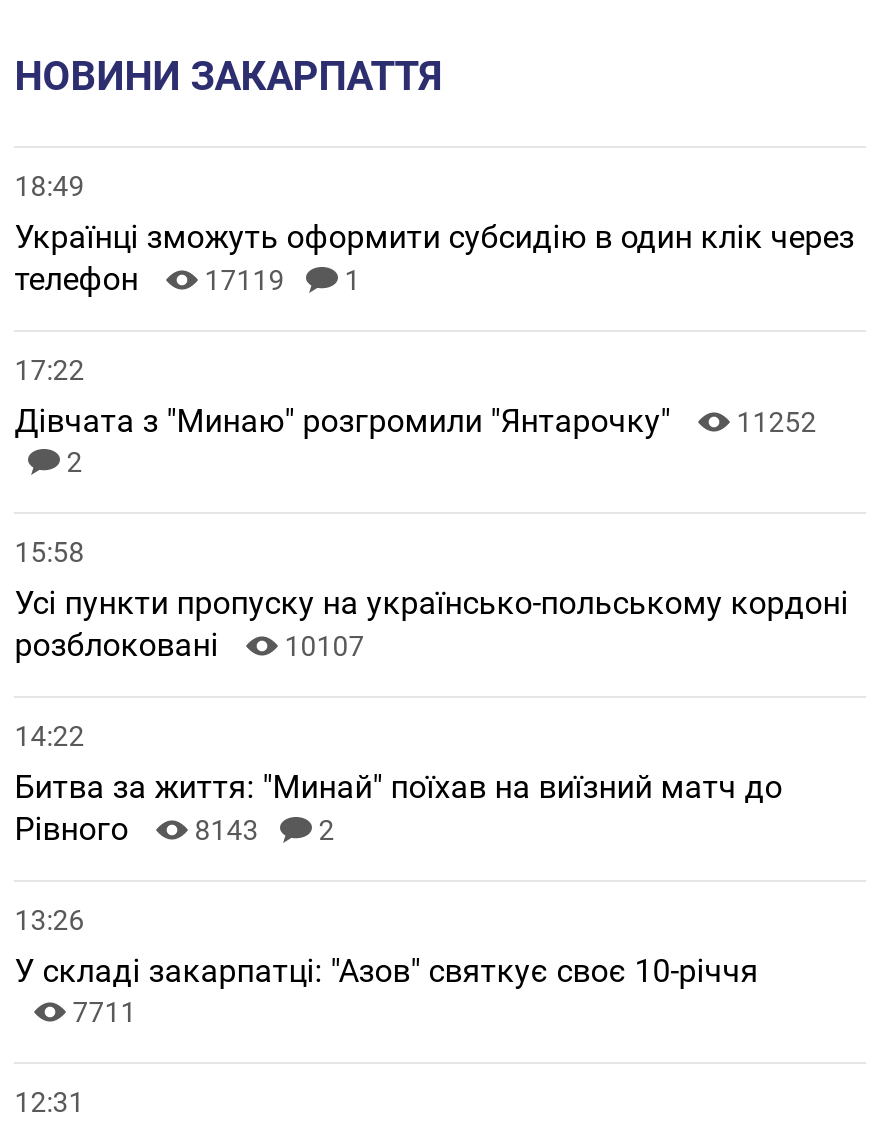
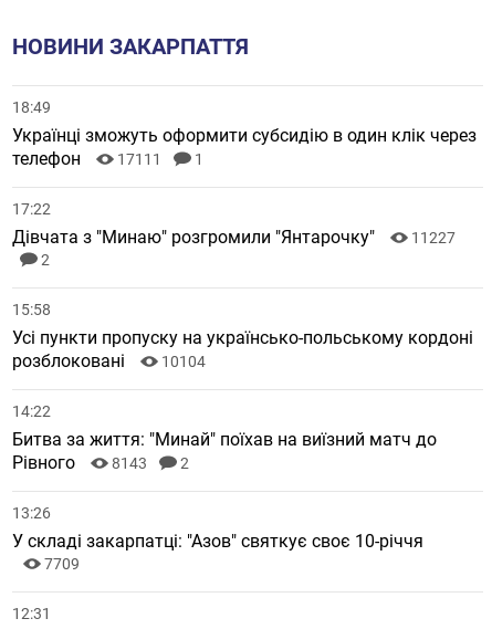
[14,260,360,298] телефон 17119 1 -> [12,149,204,170] телефон 17111 1
[14,402,816,440] Дівчата з "Минаю" розгромили "Янтарочку" 11252 -> [12,227,456,248] Дівчата з "Минаю" розгромили "Янтарочку" 11227
[14,626,364,664] розблоковані 10107 -> [12,351,206,372] розблоковані 10104
[72,996,136,1028] 7711 -> [44,555,80,573] 7709

